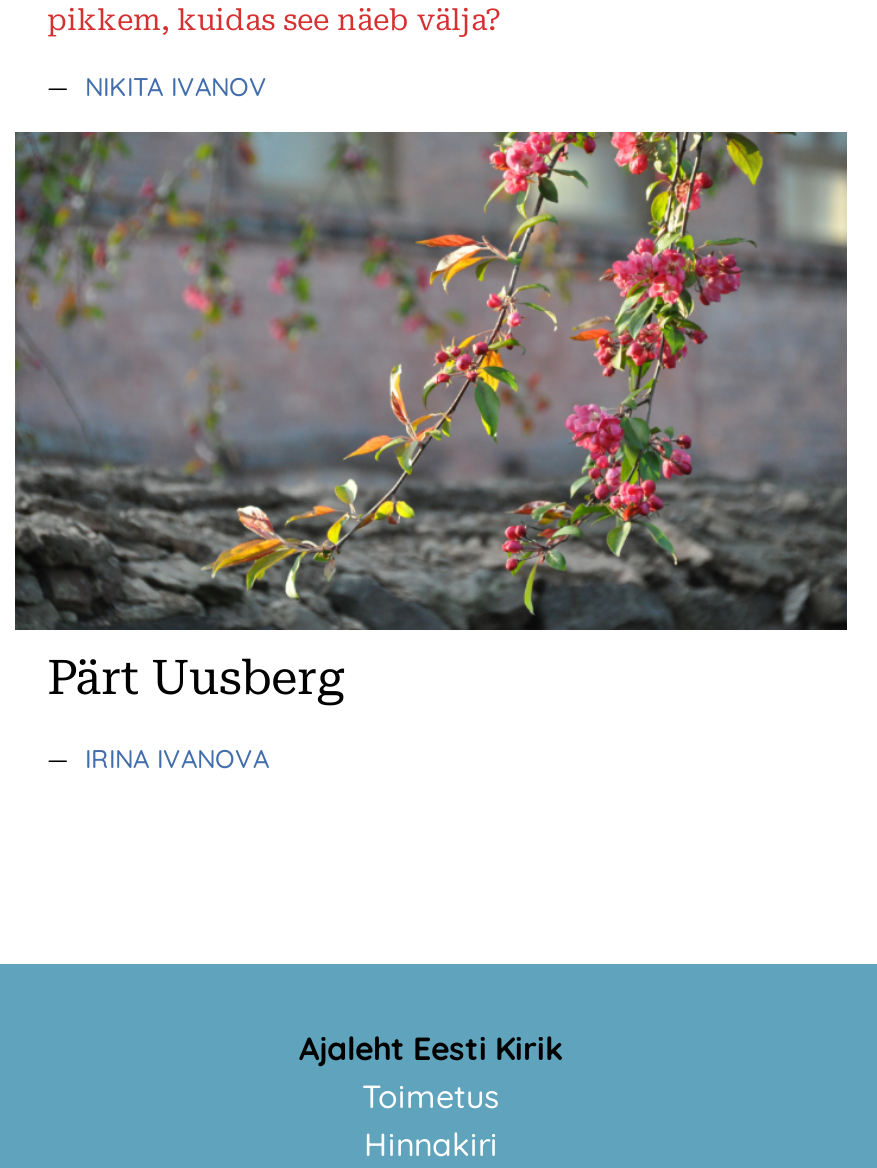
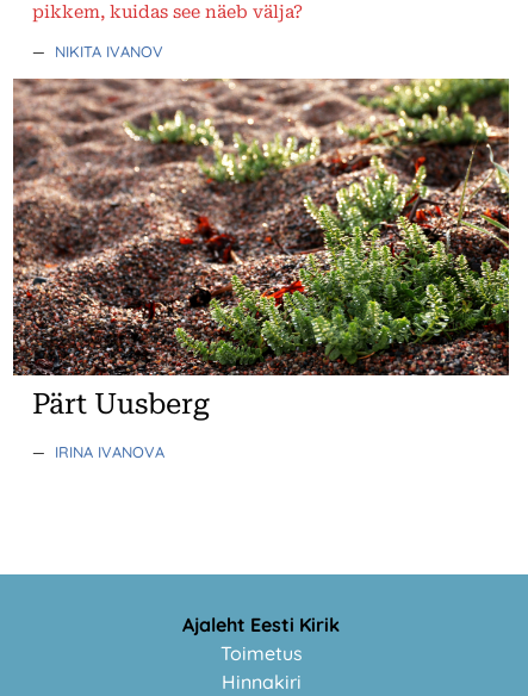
[13,130,849,632] [image] -> [12,77,510,377] [image]

